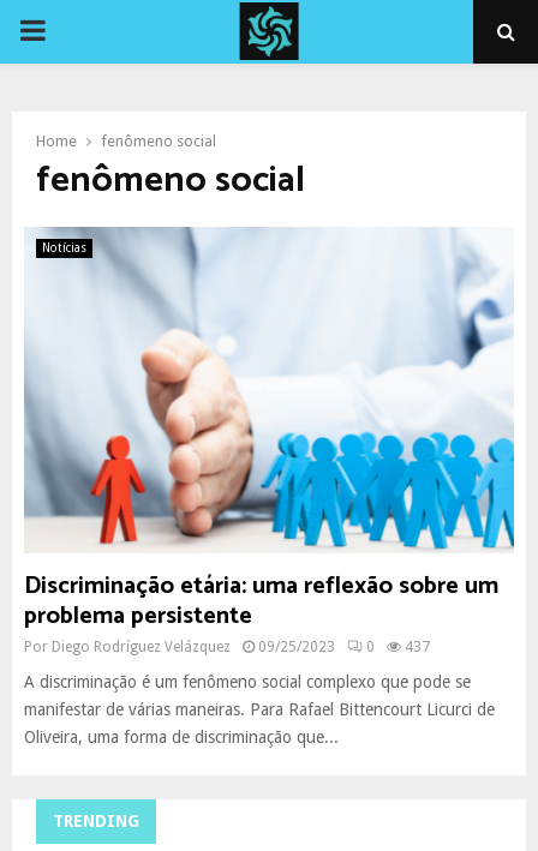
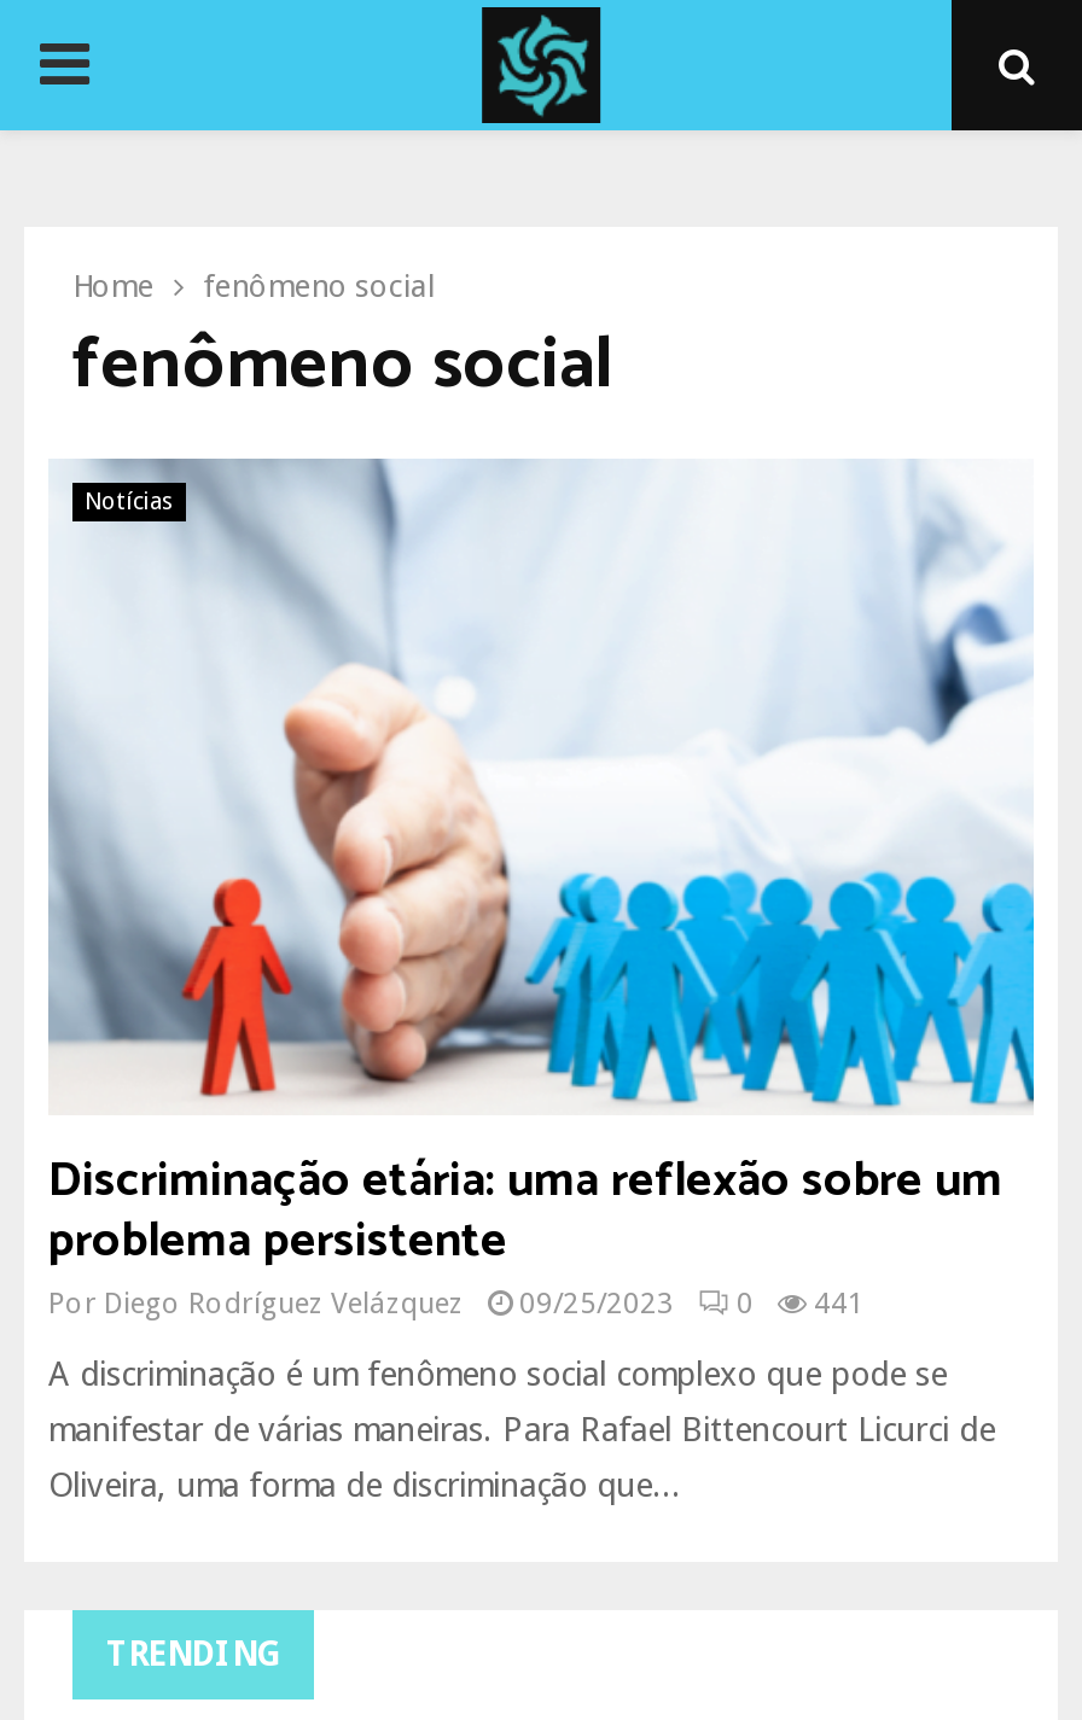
[24,639,430,655] Por Diego Rodríguez Velázquez 09/25/2023 0 437 -> [48,1287,865,1320] Por Diego Rodríguez Velázquez 09/25/2023 0 441

